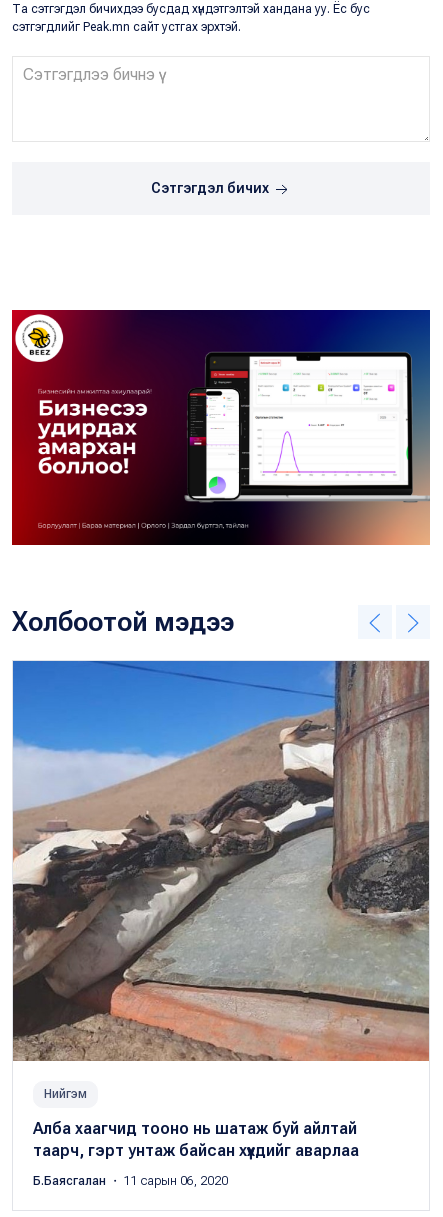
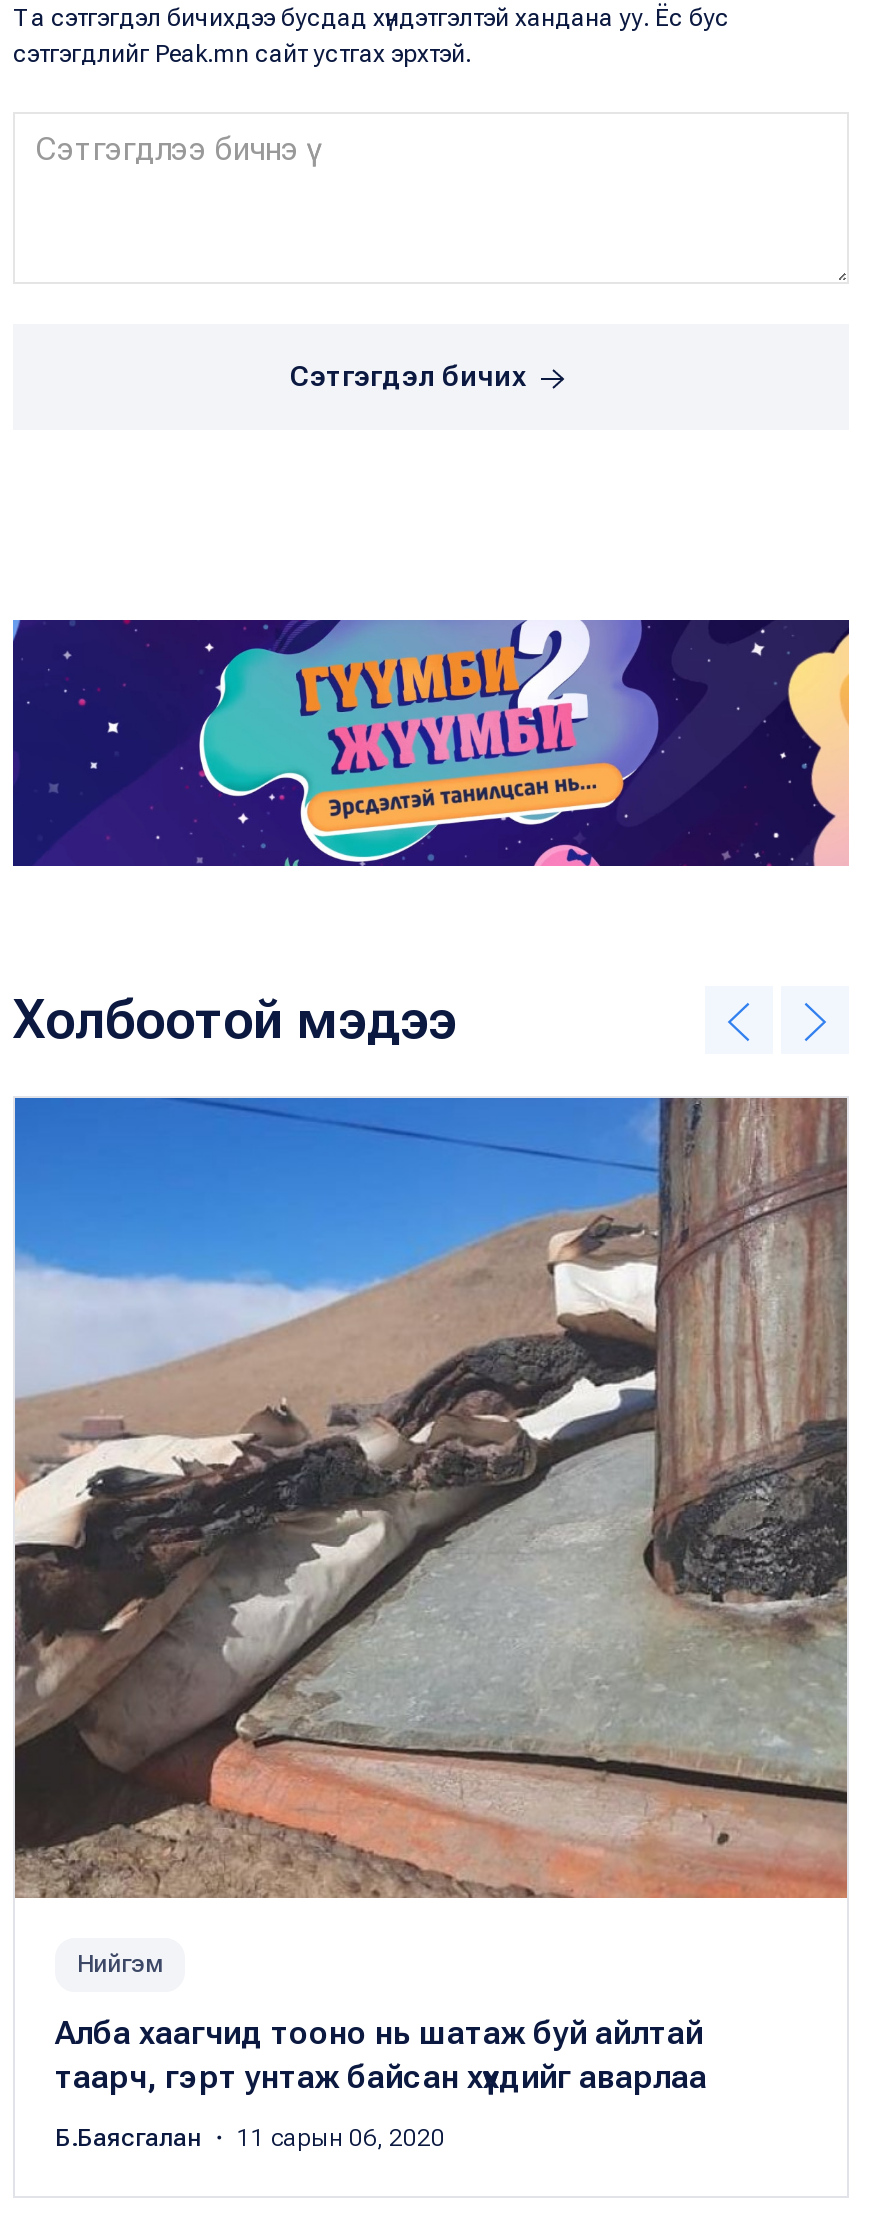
[11,309,431,546] [image] -> [11,618,851,868] [image]

